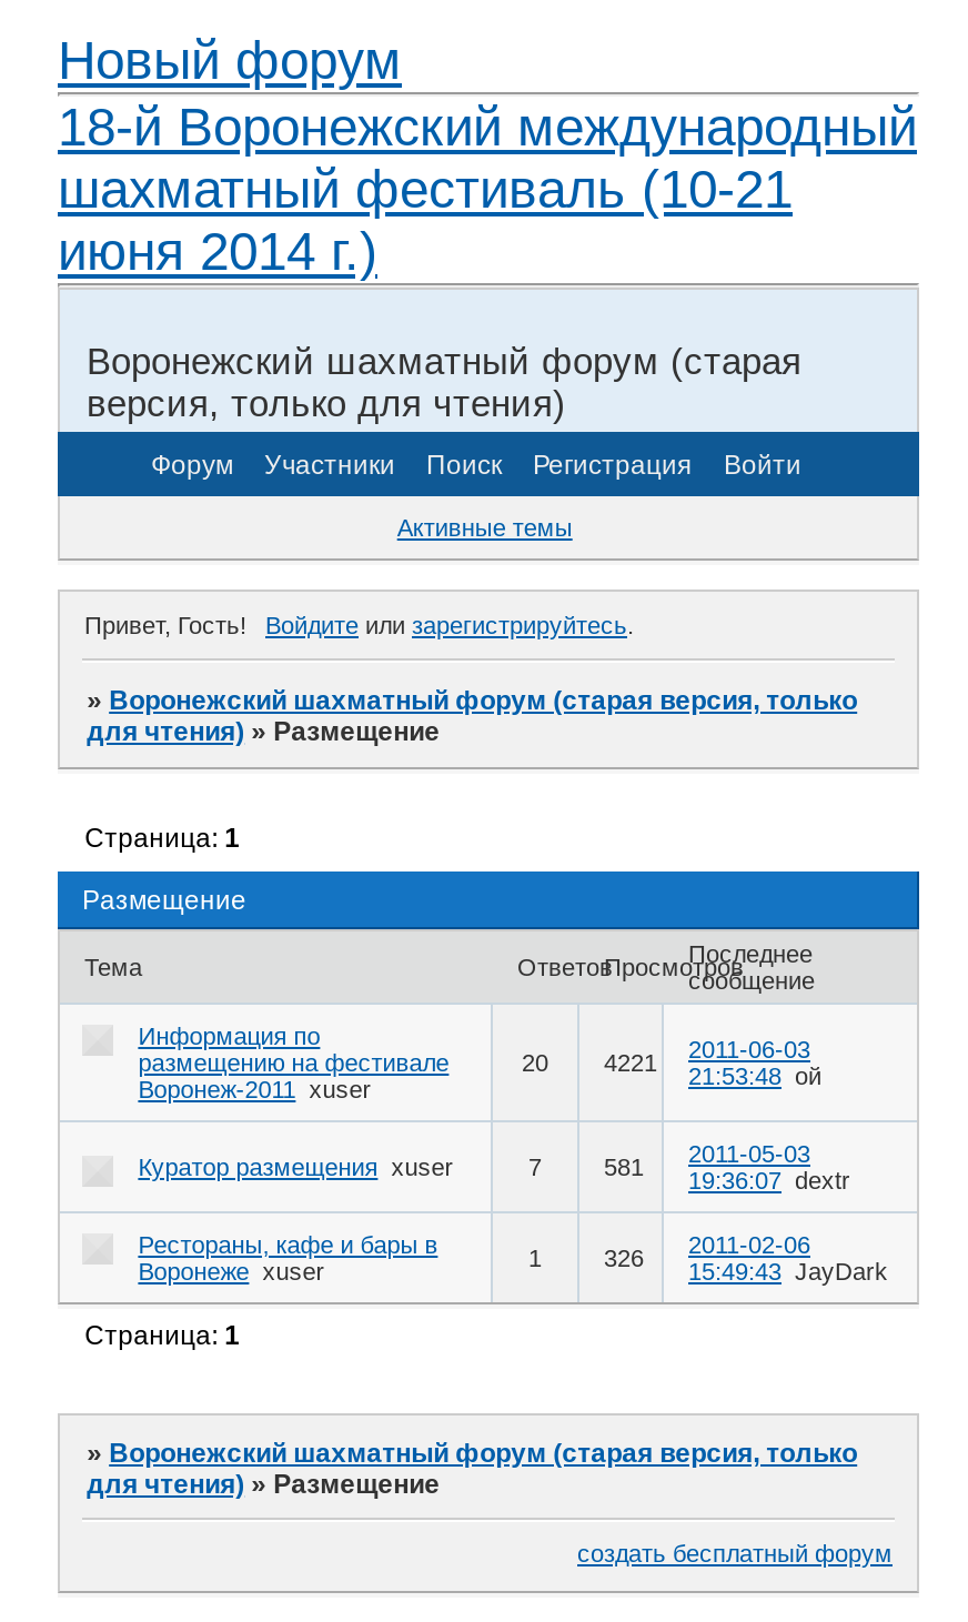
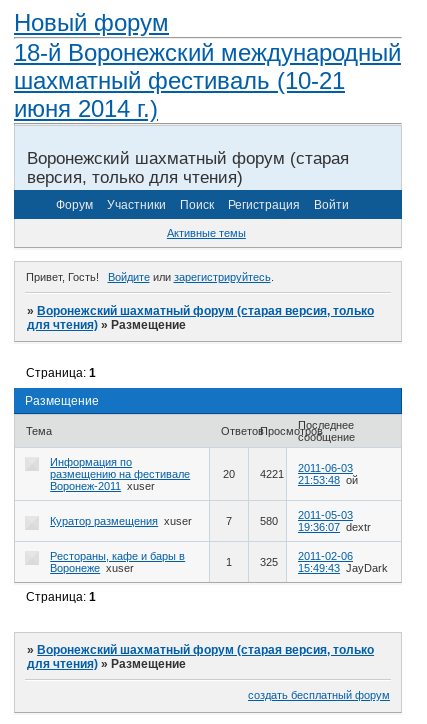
[604,1141,850,1194] 581 2011-05-03 19:36:07 dextr -> [260,509,371,533] 580 2011-05-03 19:36:07 dextr
[604,1232,888,1285] 326 2011-02-06 15:49:43 JayDark -> [260,550,388,574] 325 2011-02-06 15:49:43 JayDark

